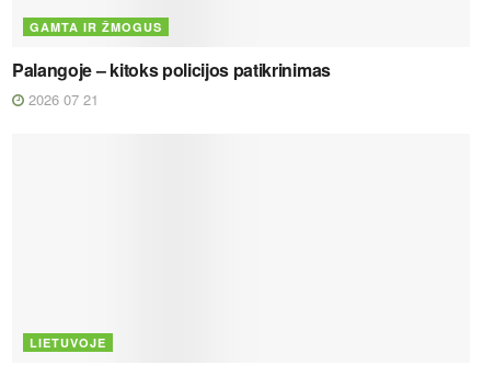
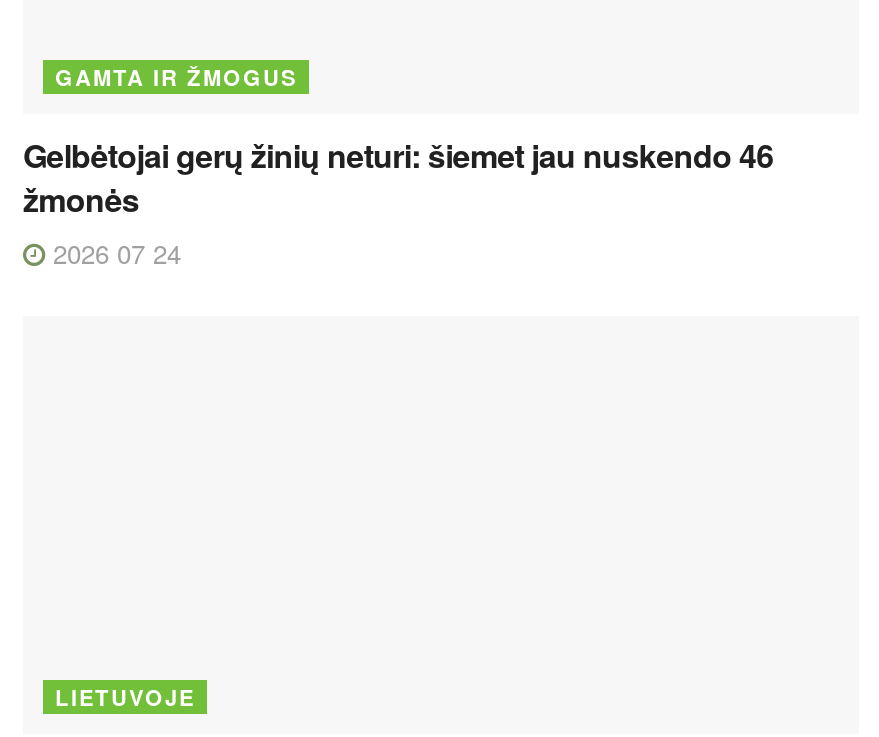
[12,57,331,110] Palangoje – kitoks policijos patikrinimas | 2026 07 21 -> [23,132,774,272] Gelbėtojai gerų žinių neturi: šiemet jau nuskendo 46 | žmonės | 2026 07 24

